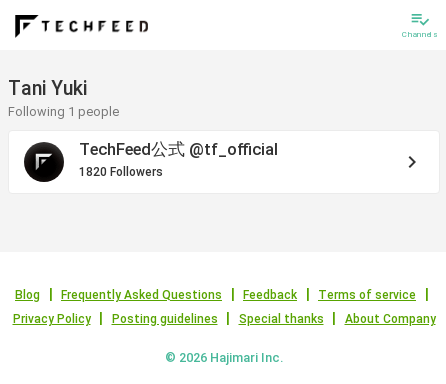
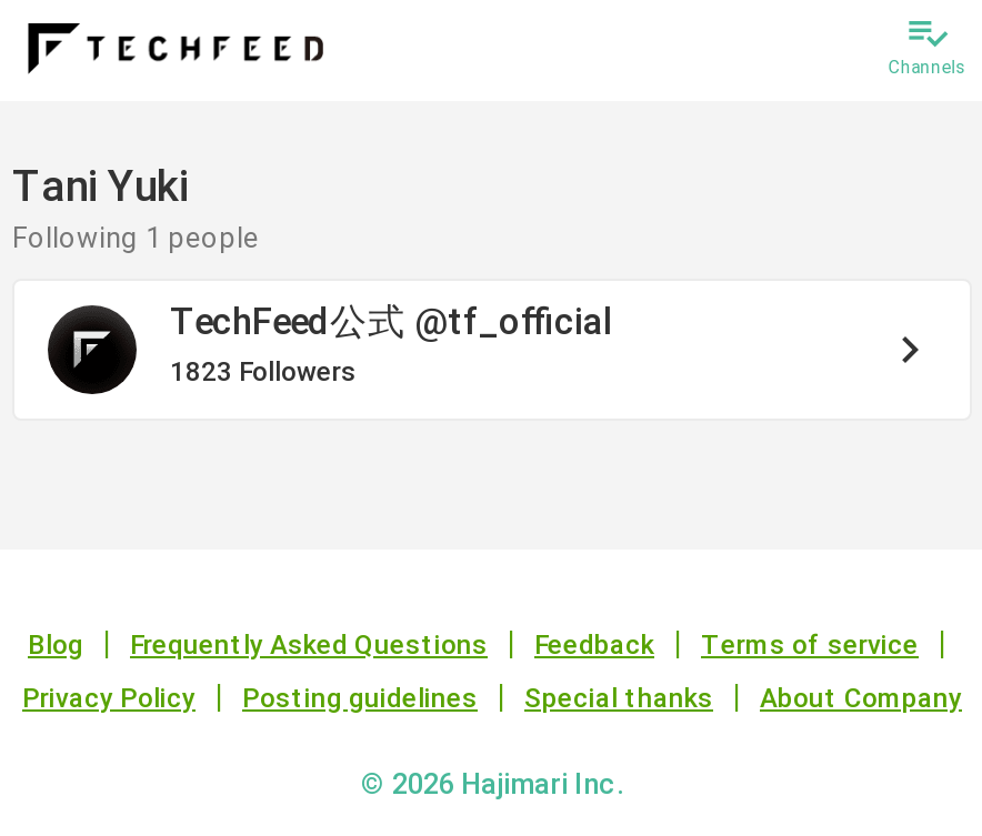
[79,165,163,179] 1820 Followers -> [170,356,357,387] 1823 Followers

